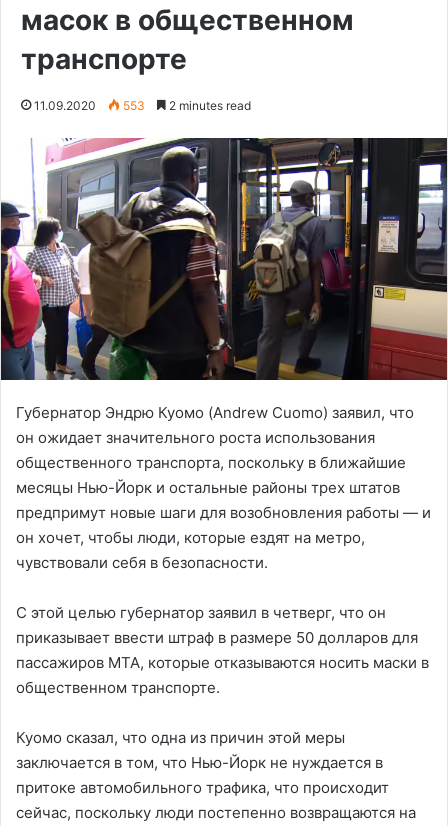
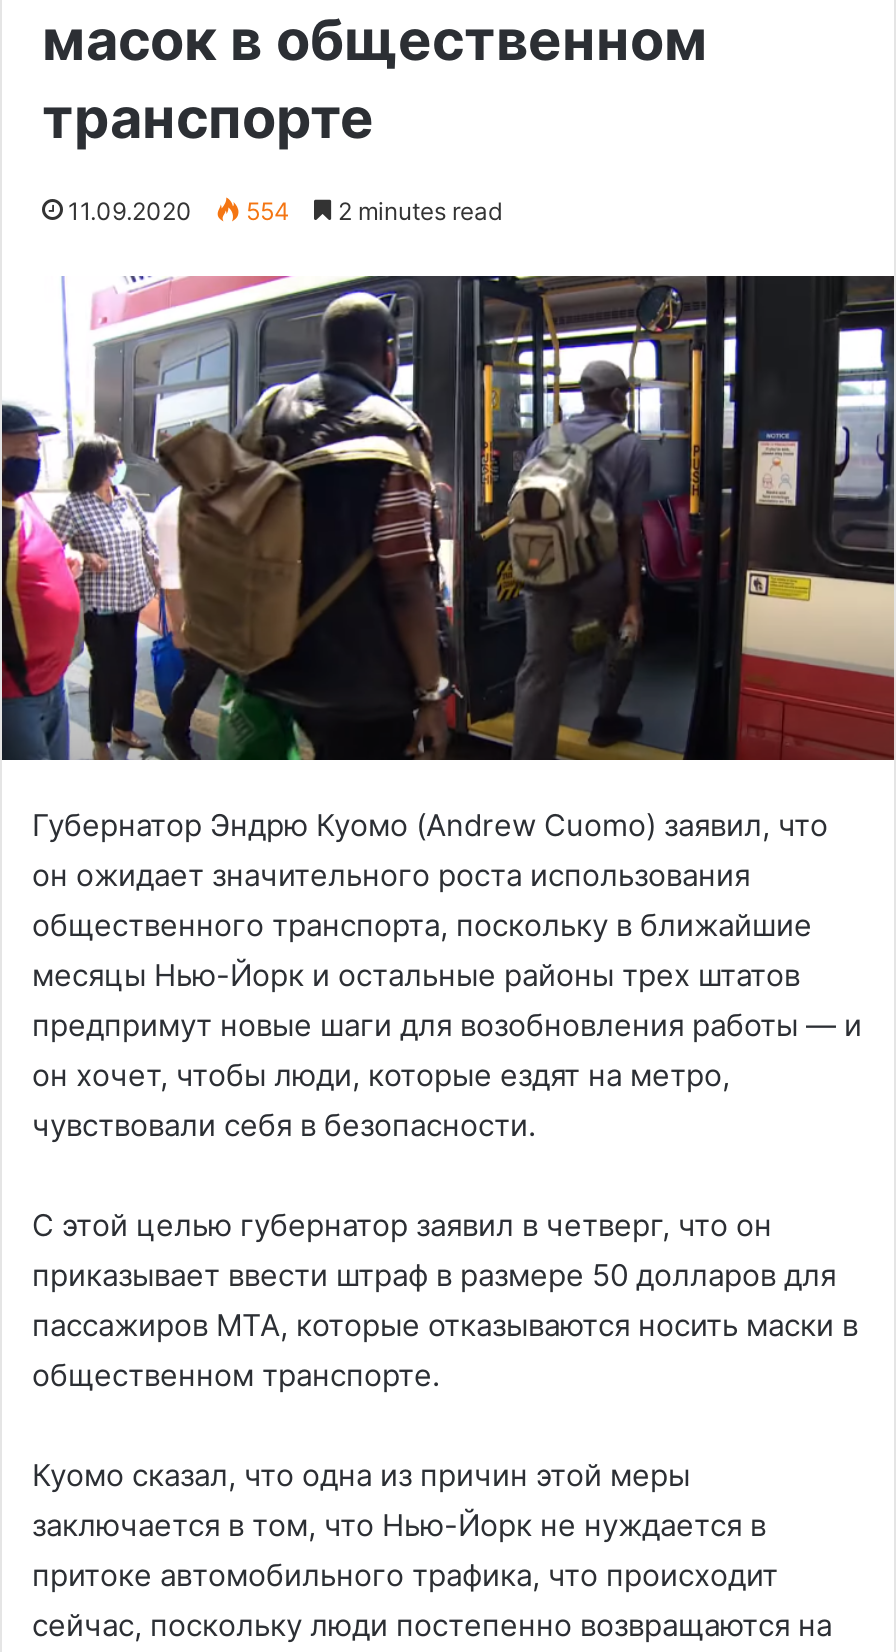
[34,98,251,113] 11.09.2020 553 2 minutes read -> [68,196,502,226] 11.09.2020 554 2 minutes read

